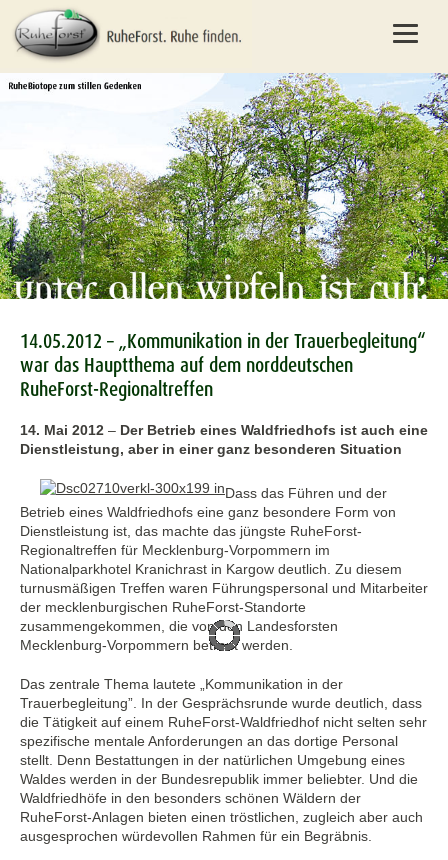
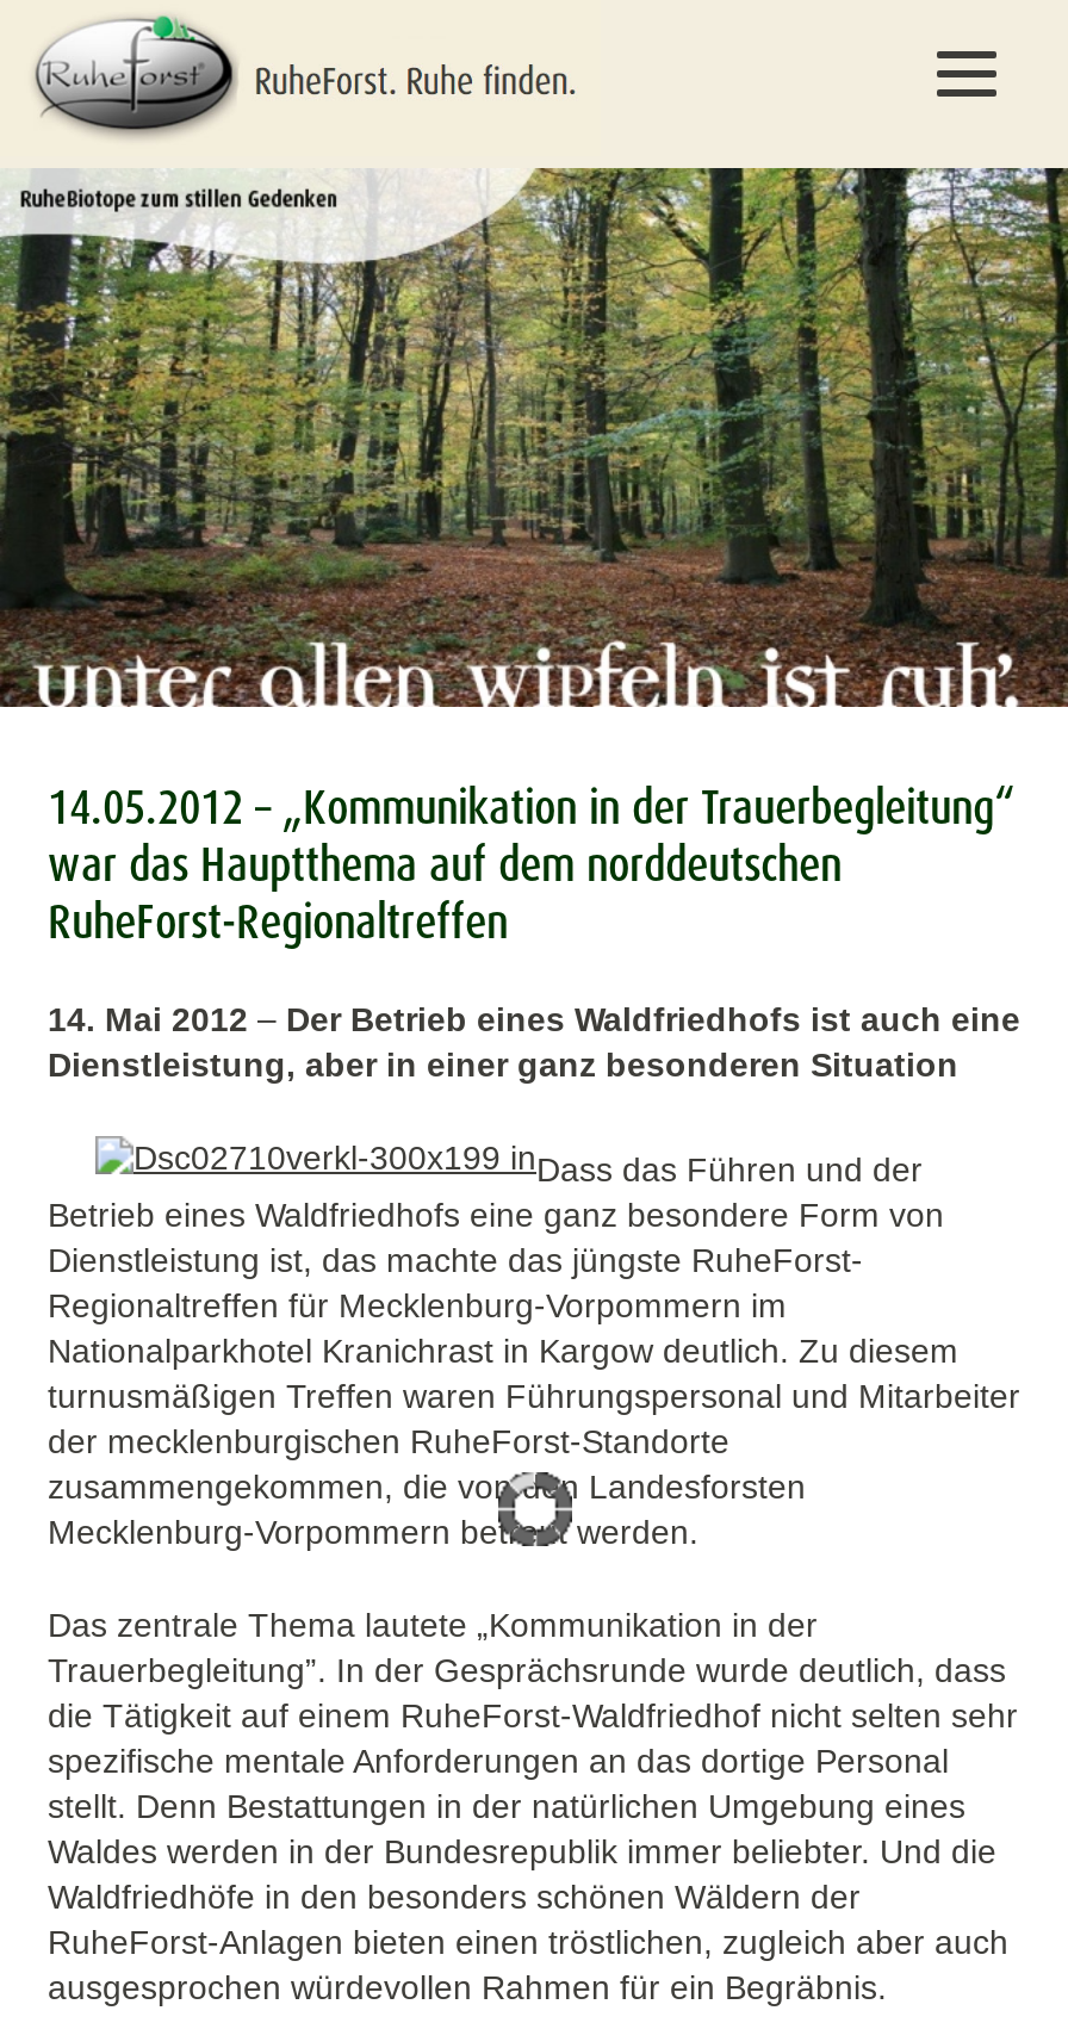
[3,73,445,300] [image] -> [7,166,1061,709] [image]

